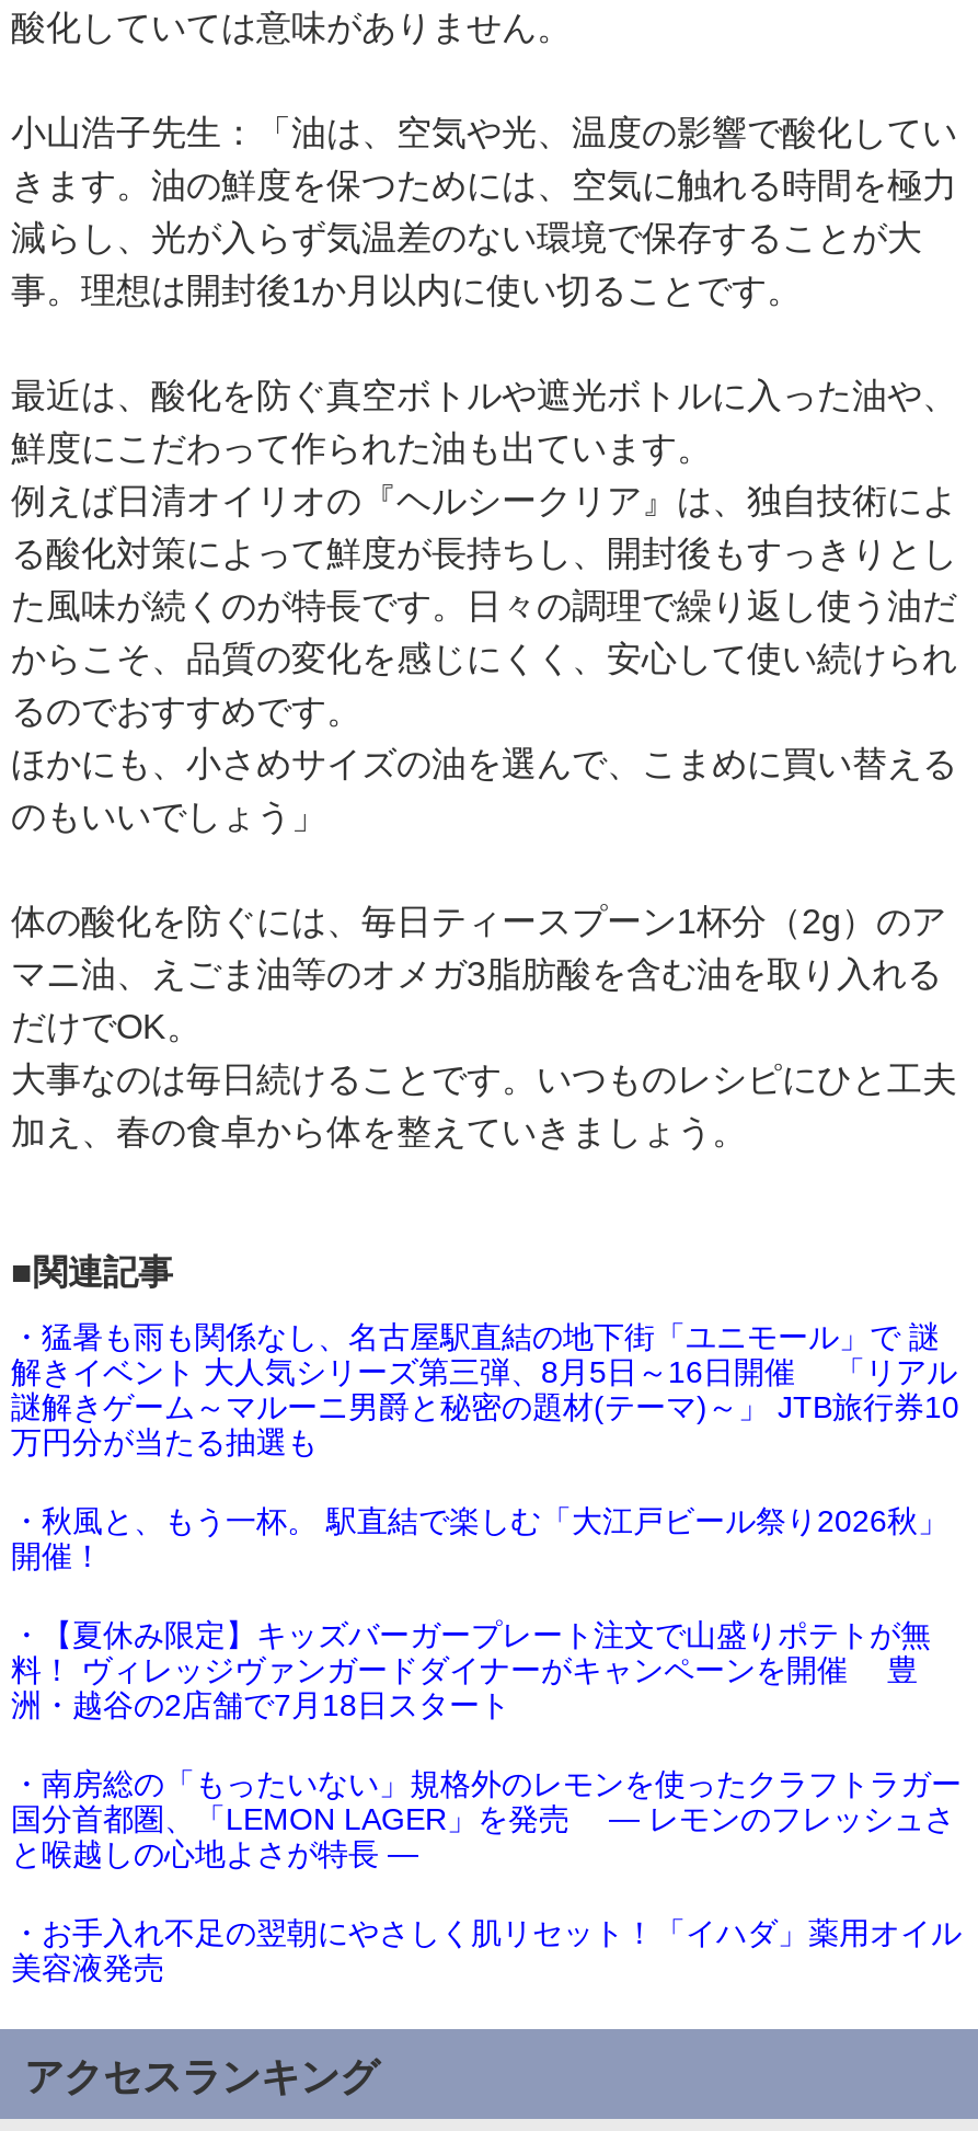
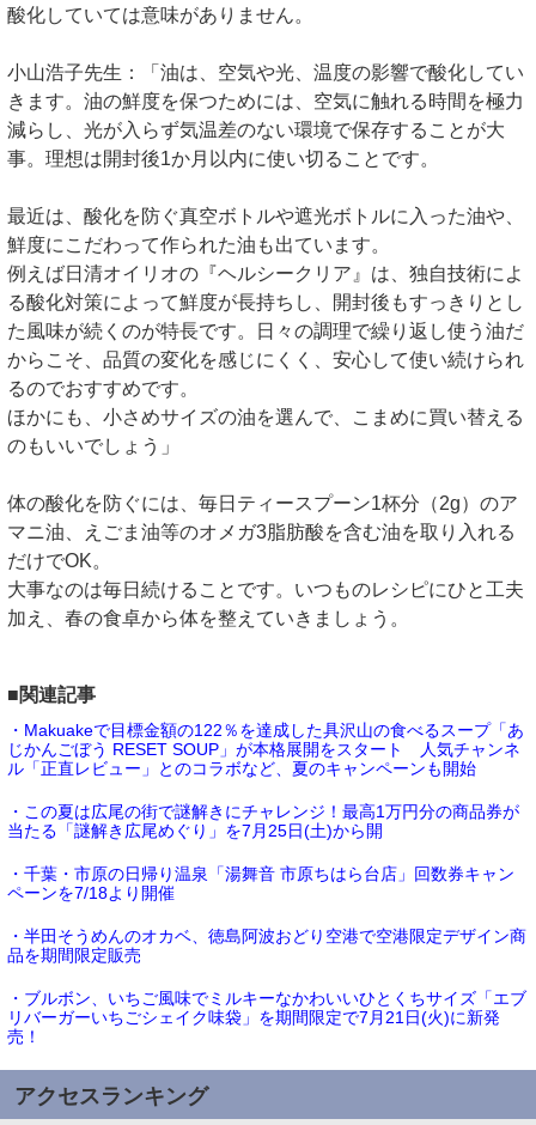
[11,1320,959,1460] ・猛暑も雨も関係なし、名古屋駅直結の地下街「ユニモール」で 謎 | 解きイベント 大人気シリーズ第三弾、8月5日～16日開催 「リアル | 謎解きゲーム～マルーニ男爵と秘密の題材(テーマ)～」 JTB旅行券10 | 万円分が当たる抽選も -> [7,721,524,778] ・Makuakeで目標金額の122％を達成した具沢山の食べるスープ「あ | じかんごぼう RESET SOUP」が本格展開をスタート 人気チャンネ | ル「正直レビュー」とのコラボなど、夏のキャンペーンも開始
[11,1504,948,1574] ・秋風と、もう一杯。 駅直結で楽しむ「大江戸ビール祭り2026秋」 | 開催！ -> [7,802,519,841] ・この夏は広尾の街で謎解きにチャレンジ！最高1万円分の商品券が | 当たる「謎解き広尾めぐり」を7月25日(土)から開
[11,1618,931,1723] ・【夏休み限定】キッズバーガープレート注文で山盛りポテトが無 | 料！ ヴィレッジヴァンガードダイナーがキャンペーンを開催 豊 | 洲・越谷の2店舗で7月18日スタート -> [7,865,514,903] ・千葉・市原の日帰り温泉「湯舞音 市原ちはら台店」回数券キャン | ペーンを7/18より開催
[11,1767,962,1872] ・南房総の「もったいない」規格外のレモンを使ったクラフトラガー | 国分首都圏、「LEMON LAGER」を発売 ― レモンのフレッシュさ | と喉越しの心地よさが特長 ― -> [7,927,526,965] ・半田そうめんのオカベ、徳島阿波おどり空港で空港限定デザイン商 | 品を期間限定販売
[11,1916,962,1986] ・お手入れ不足の翌朝にやさしく肌リセット！「イハダ」薬用オイル | 美容液発売 -> [7,989,526,1046] ・ブルボン、いちご風味でミルキーなかわいいひとくちサイズ「エブ | リバーガーいちごシェイク味袋」を期間限定で7月21日(火)に新発 | 売！

